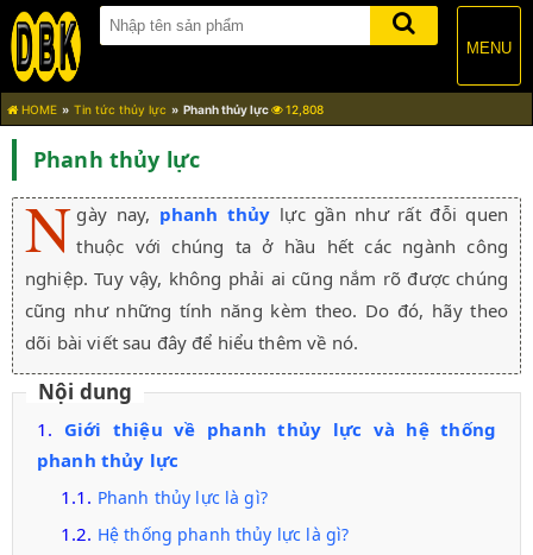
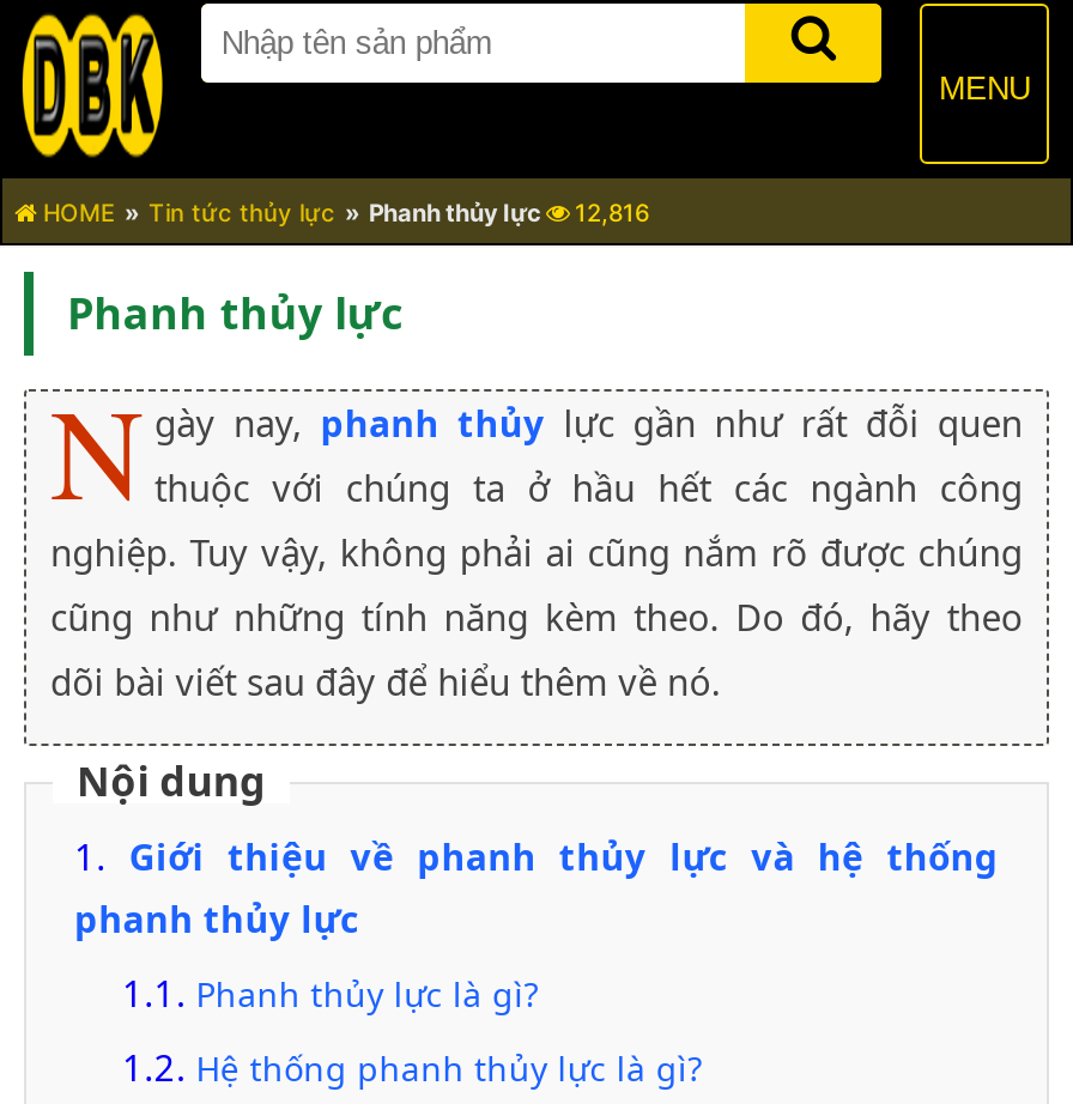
[18,102,324,116] HOME Tin tức thủy lực Phanh thủy lực 12,808 -> [36,196,649,225] HOME Tin tức thủy lực Phanh thủy lực 12,816

